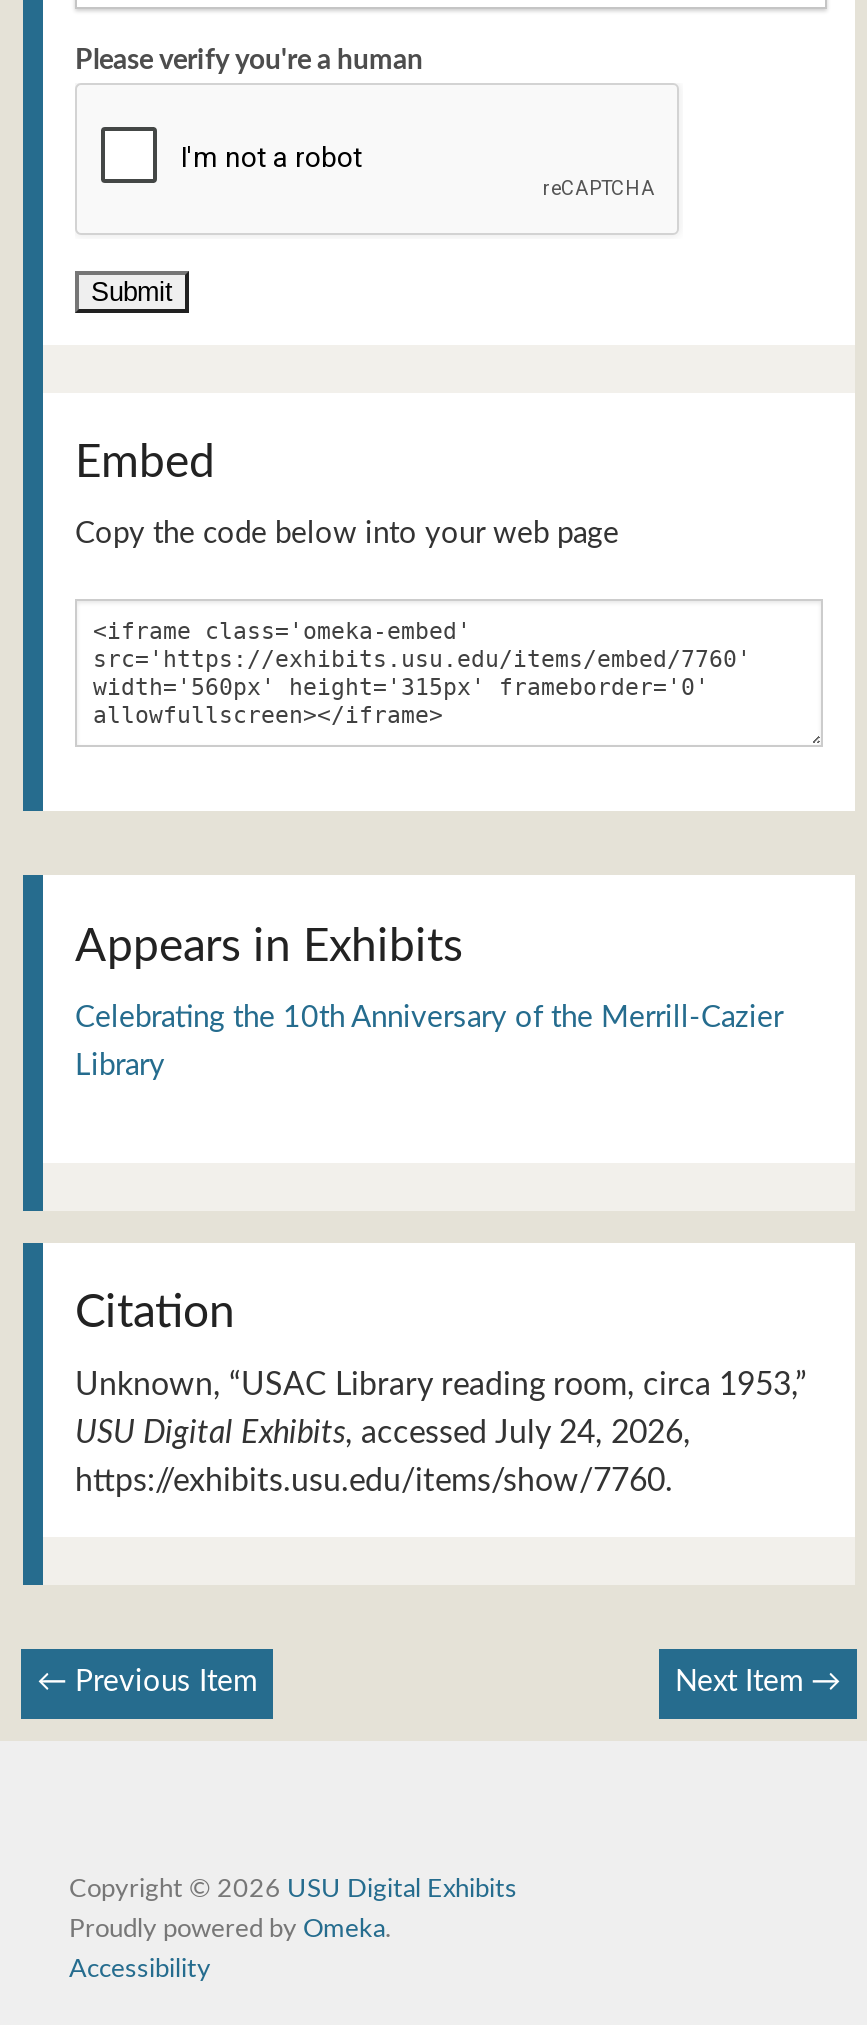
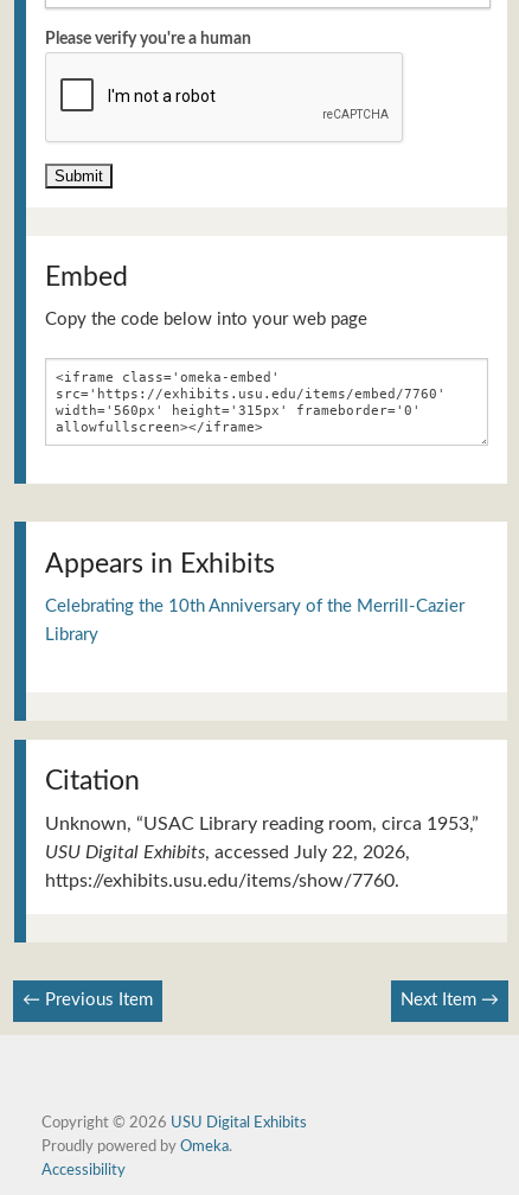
[75,1416,691,1448] USU Digital Exhibits, accessed July 24, 2026, -> [45,843,410,862] USU Digital Exhibits, accessed July 22, 2026,

